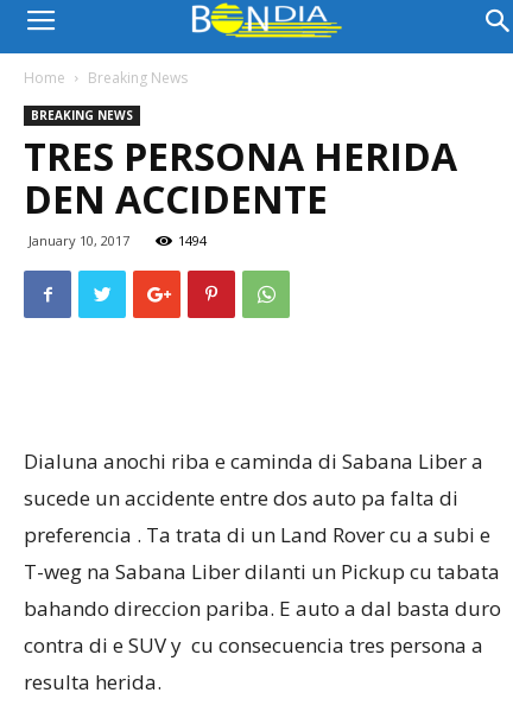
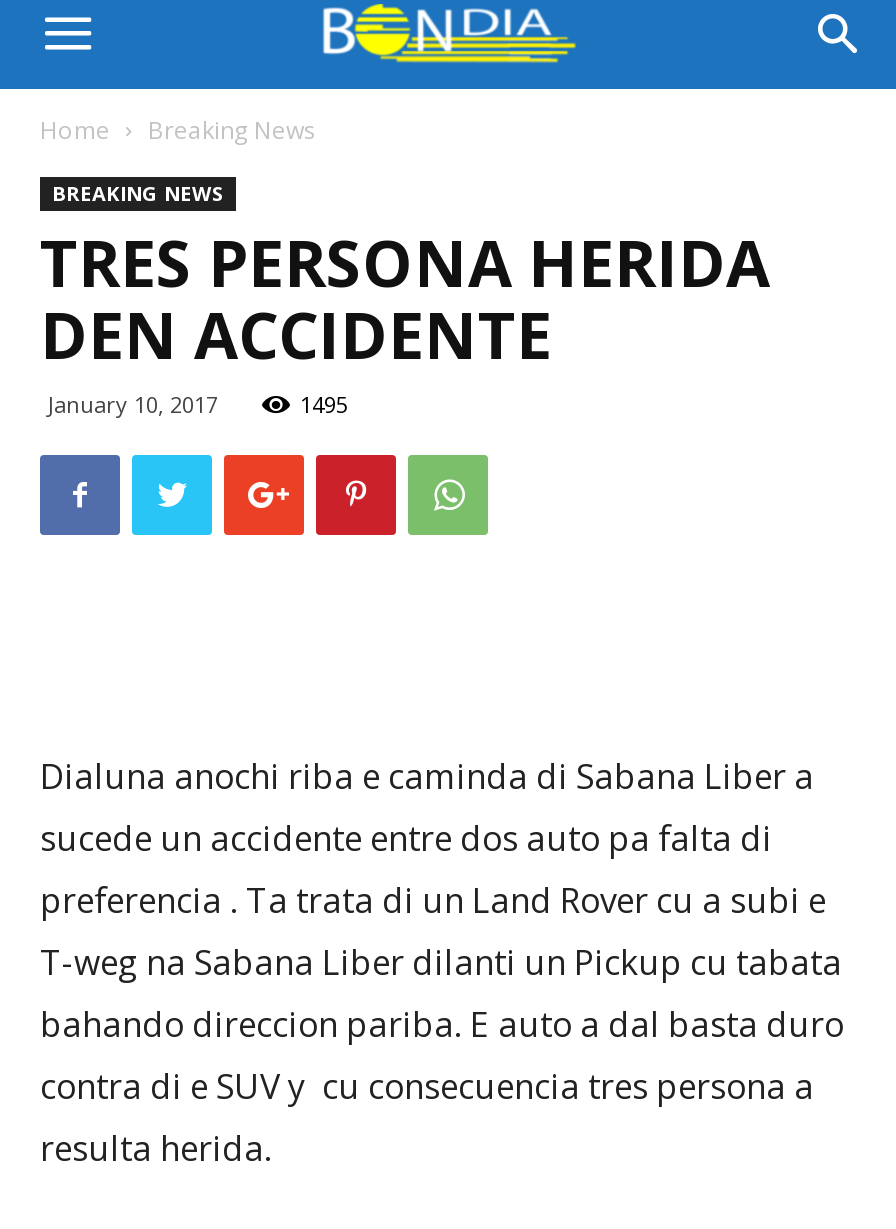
[178,231,207,249] 1494 -> [300,389,348,419] 1495

